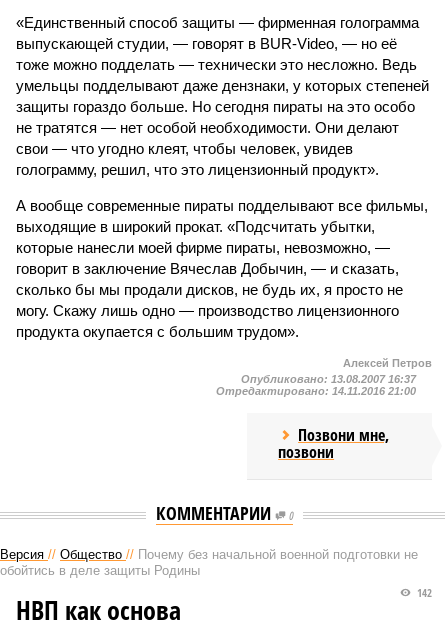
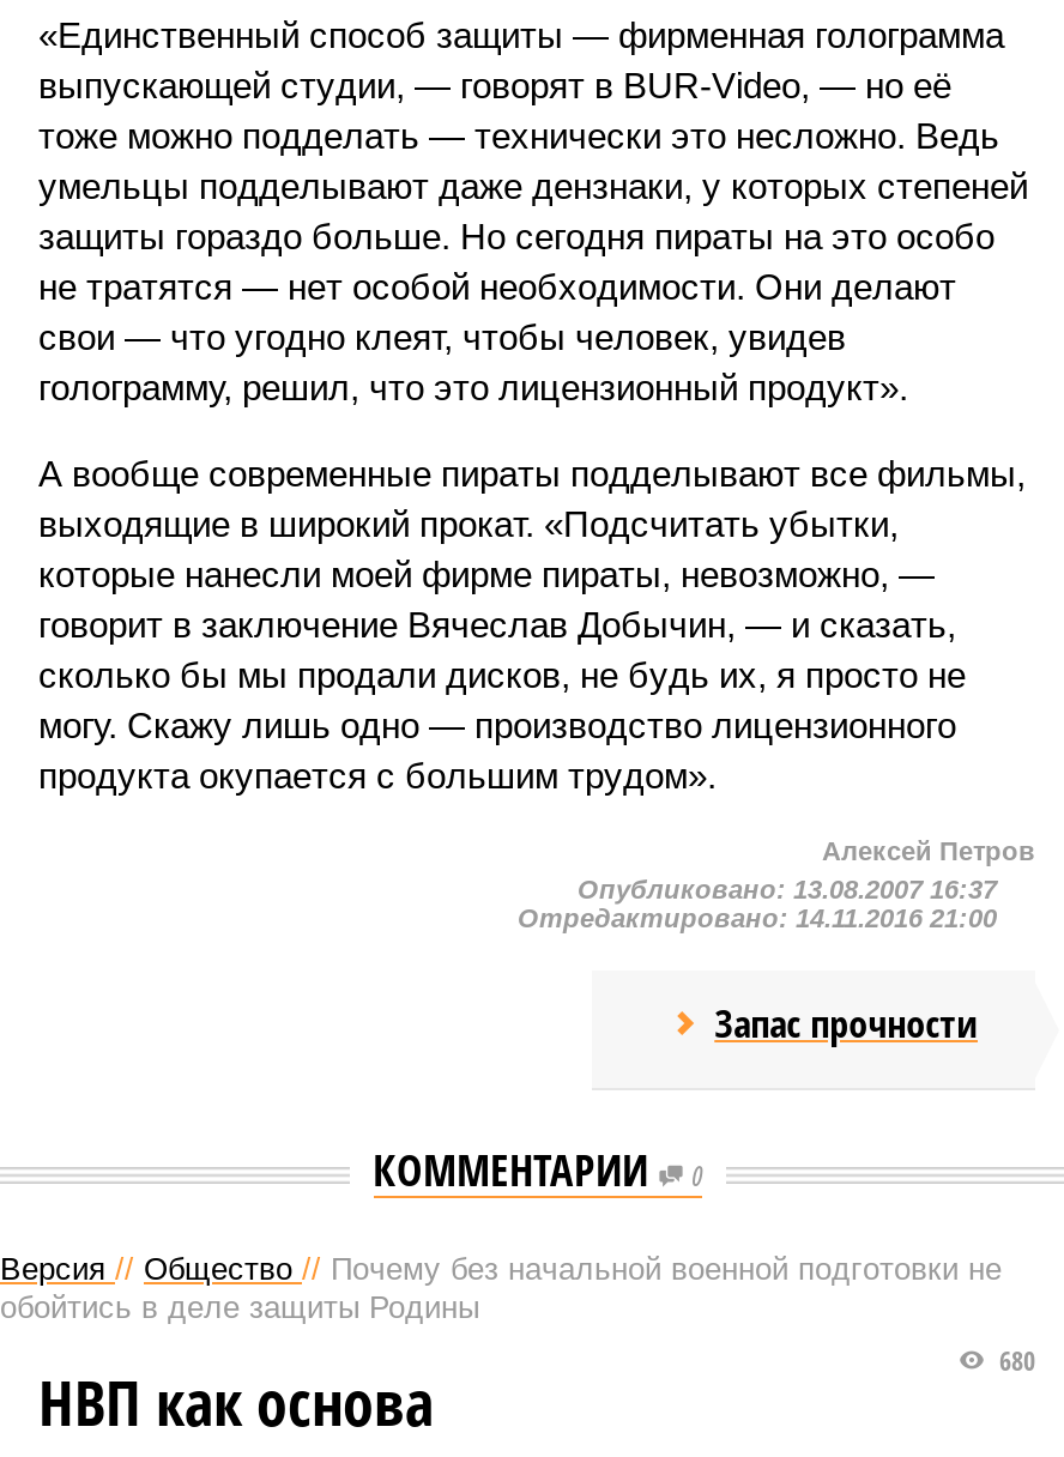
[278,424,389,463] Позвони мне, | позвони -> [714,997,978,1050] Запас прочности
[414,585,432,600] 142 -> [992,1342,1035,1378] 680

